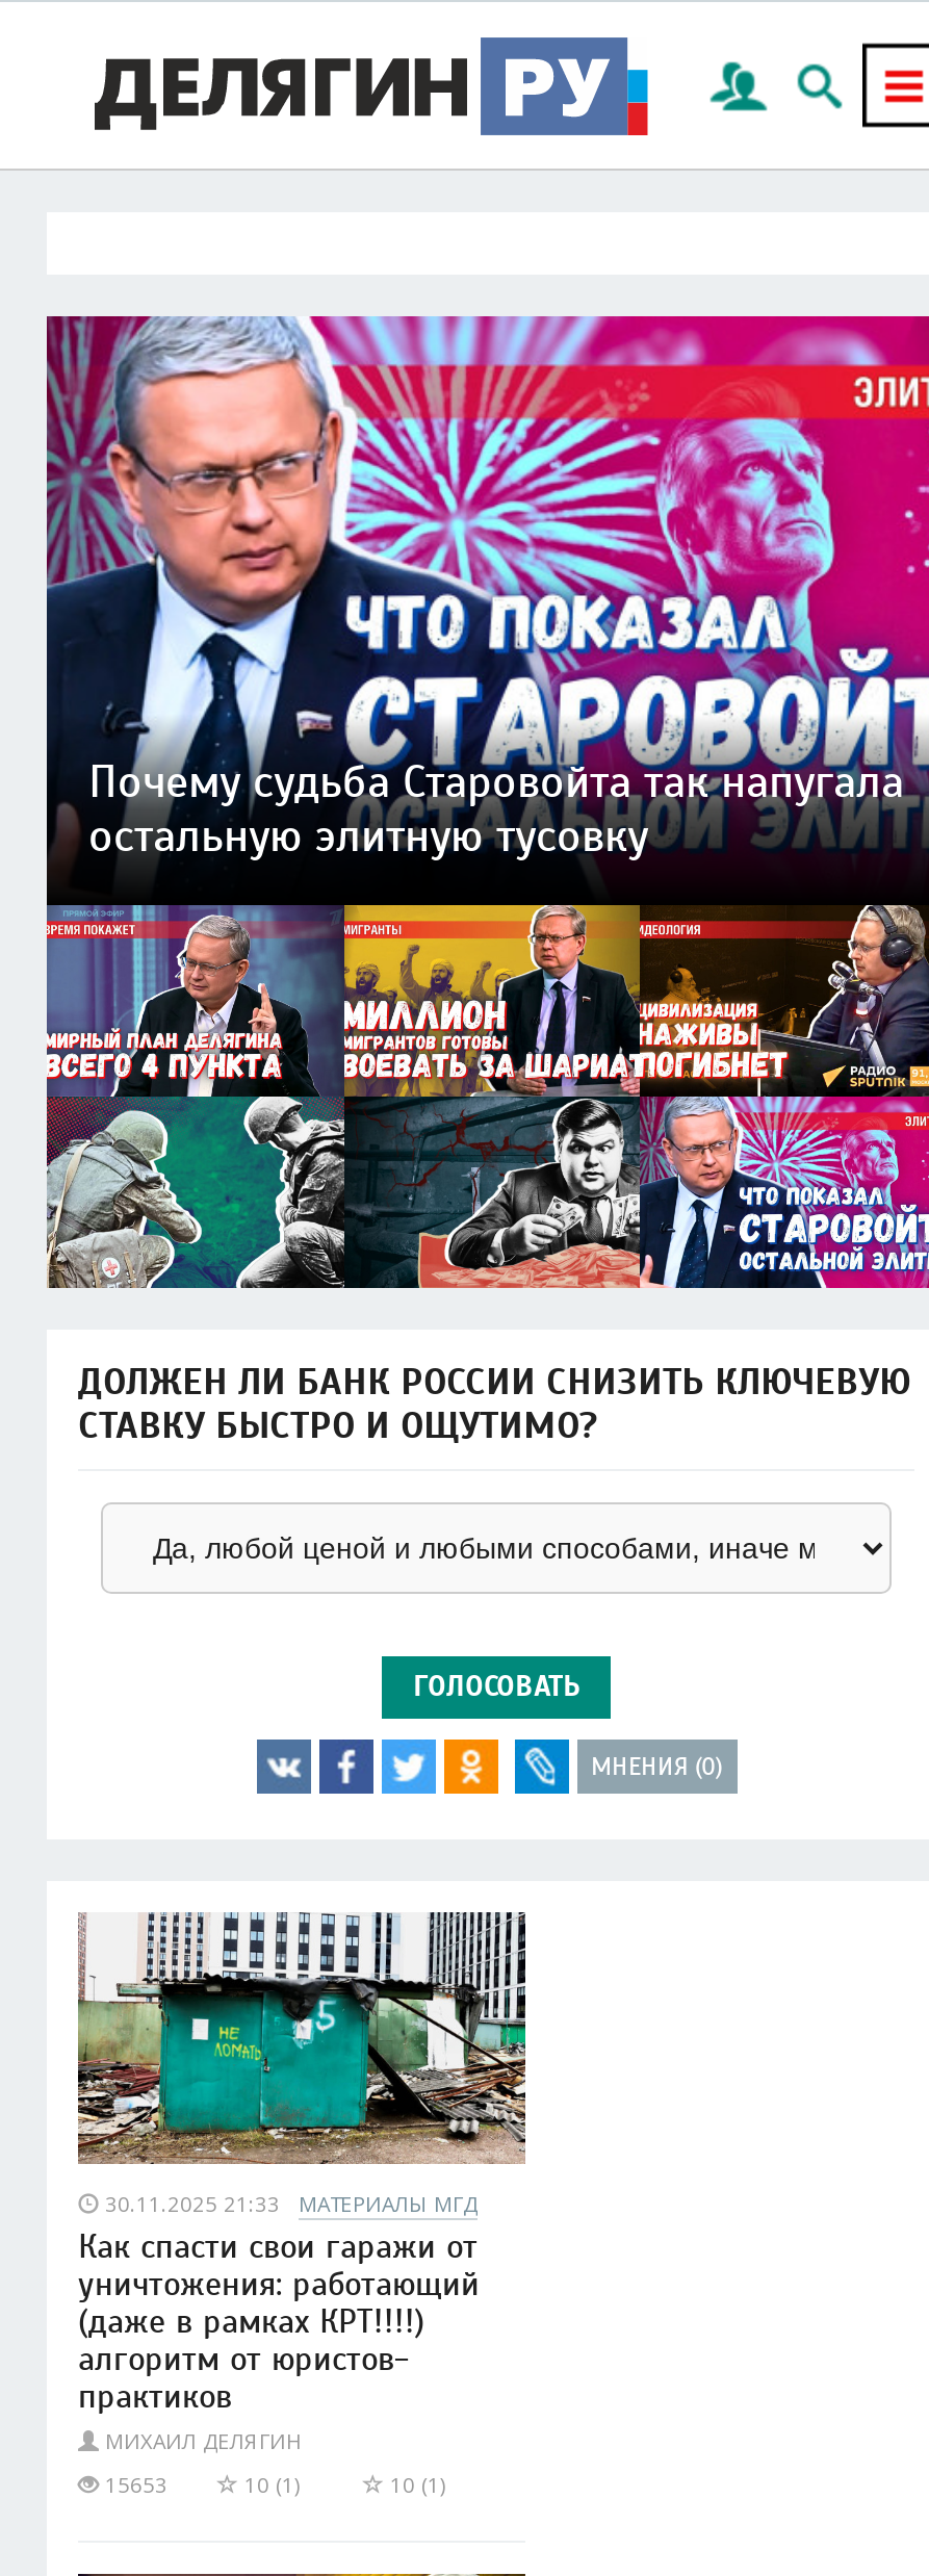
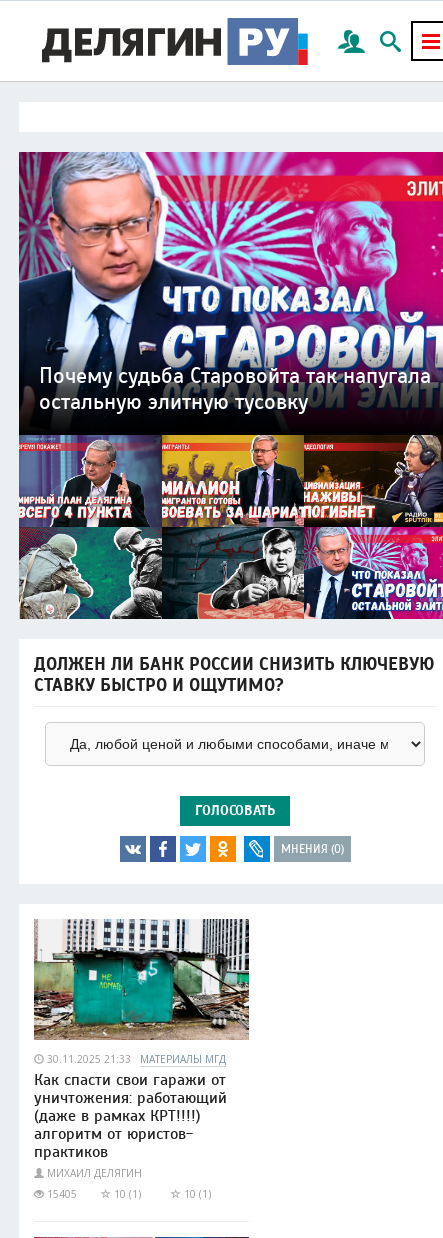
[105,2469,180,2498] 15653 -> [47,1187,83,1201] 15405

